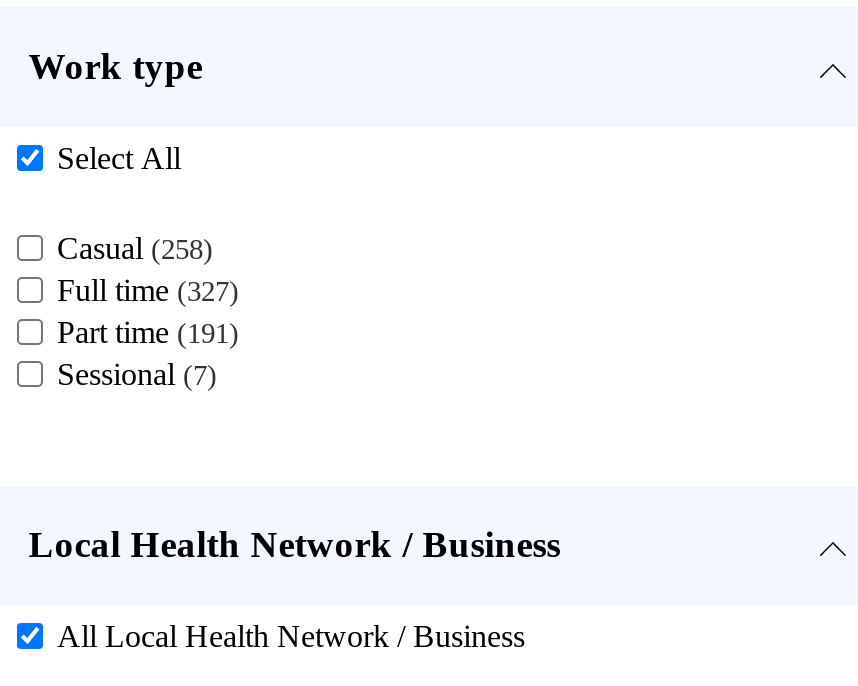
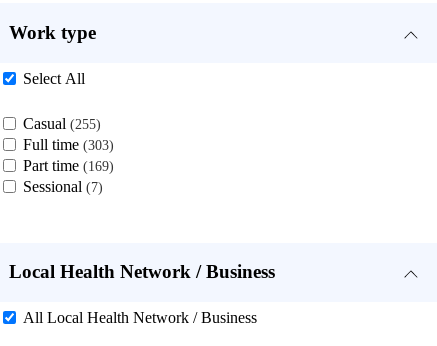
[57,231,203,265] Casual 258 -> [23,115,96,132] Casual 255
[57,273,229,307] Full time 327 -> [23,136,109,153] Full time 303
[57,315,229,349] Part time 191 -> [23,157,109,174] Part time 169

